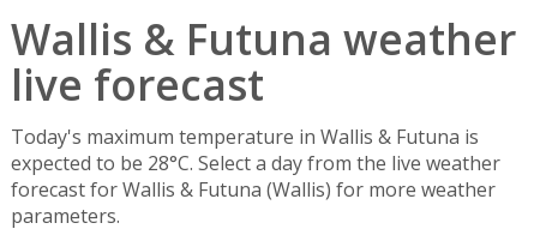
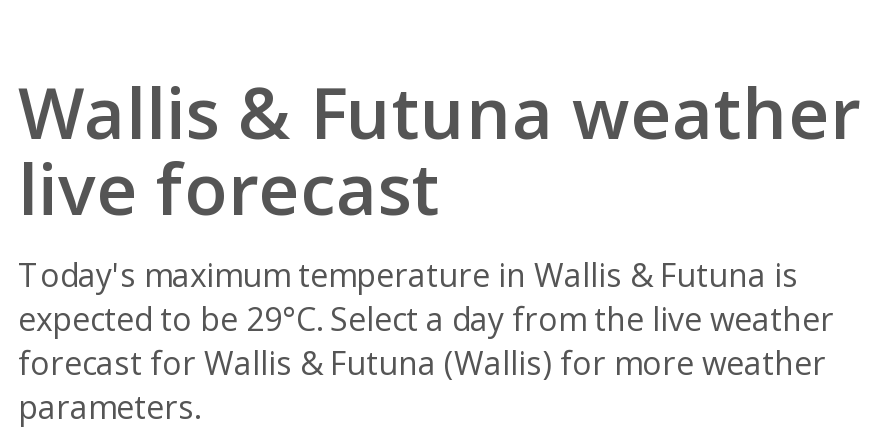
[11,150,500,176] expected to be 28°C. Select a day from the live weather -> [18,297,834,341] expected to be 29°C. Select a day from the live weather

